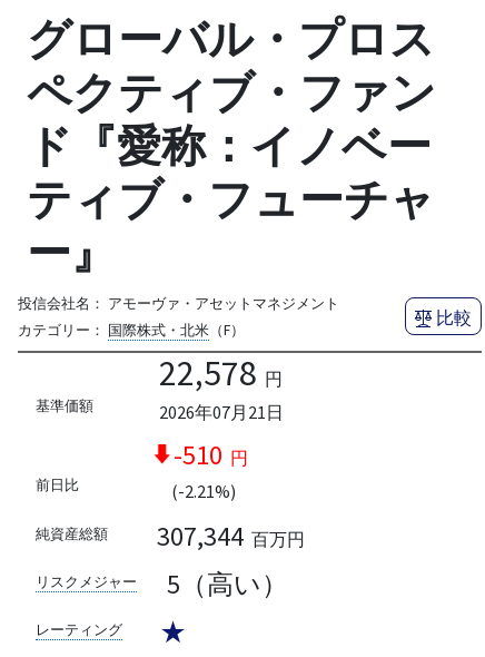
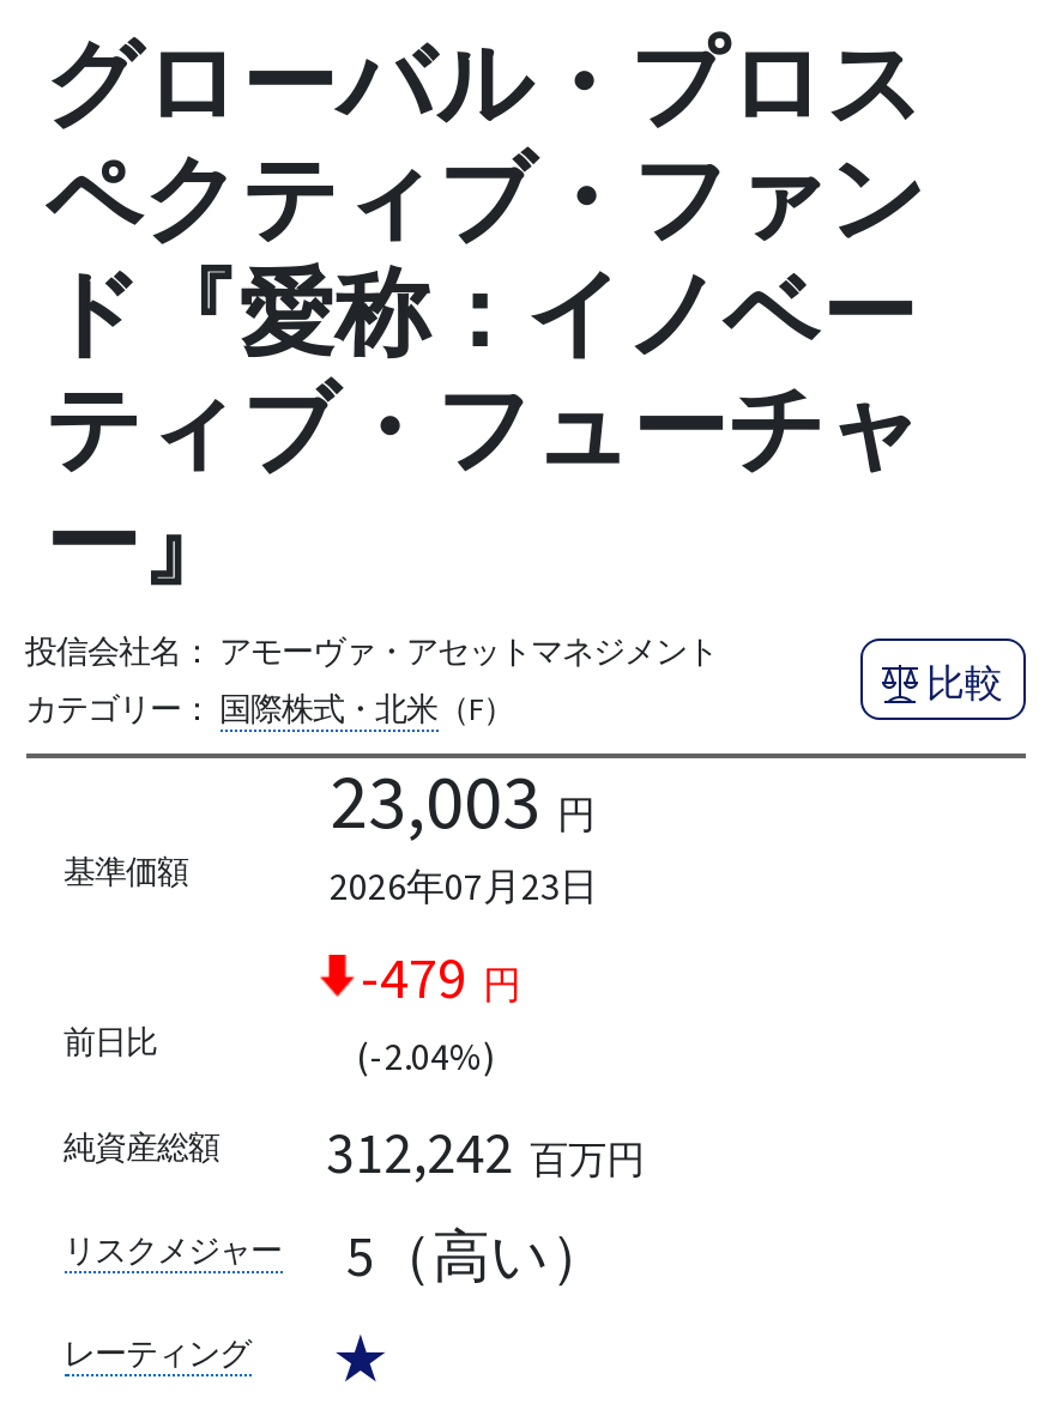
[159,350,282,395] 22,578 円 -> [330,753,596,848] 23,003 円
[159,400,283,423] 2026年07月21日 -> [330,860,598,908] 2026年07月23日
[173,437,248,472] -510 円 -> [361,939,521,1014] -479 円
[171,479,235,502] (-2.21%) -> [356,1030,495,1078] (-2.04%)
[157,519,305,553] 307,344 百万円 -> [326,1115,645,1189] 312,242 百万円

